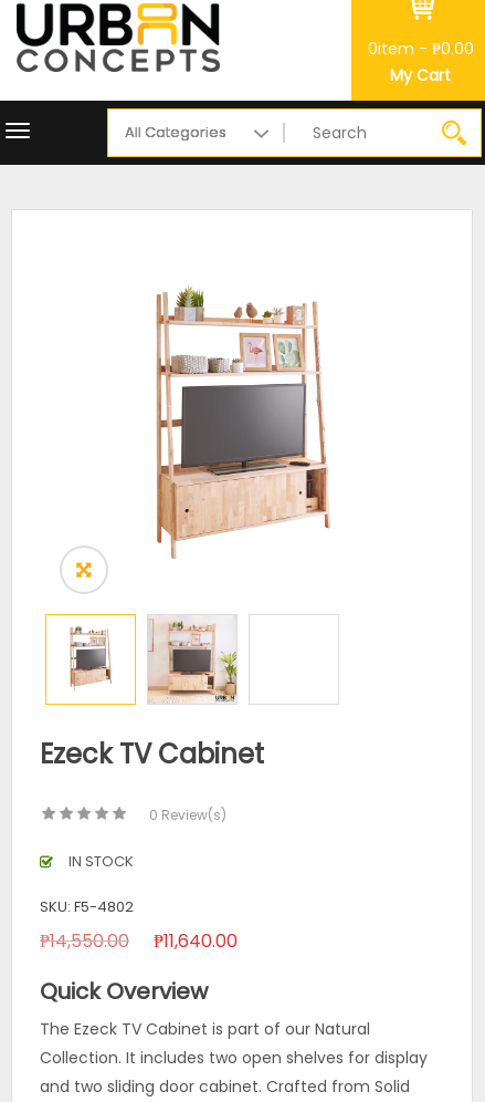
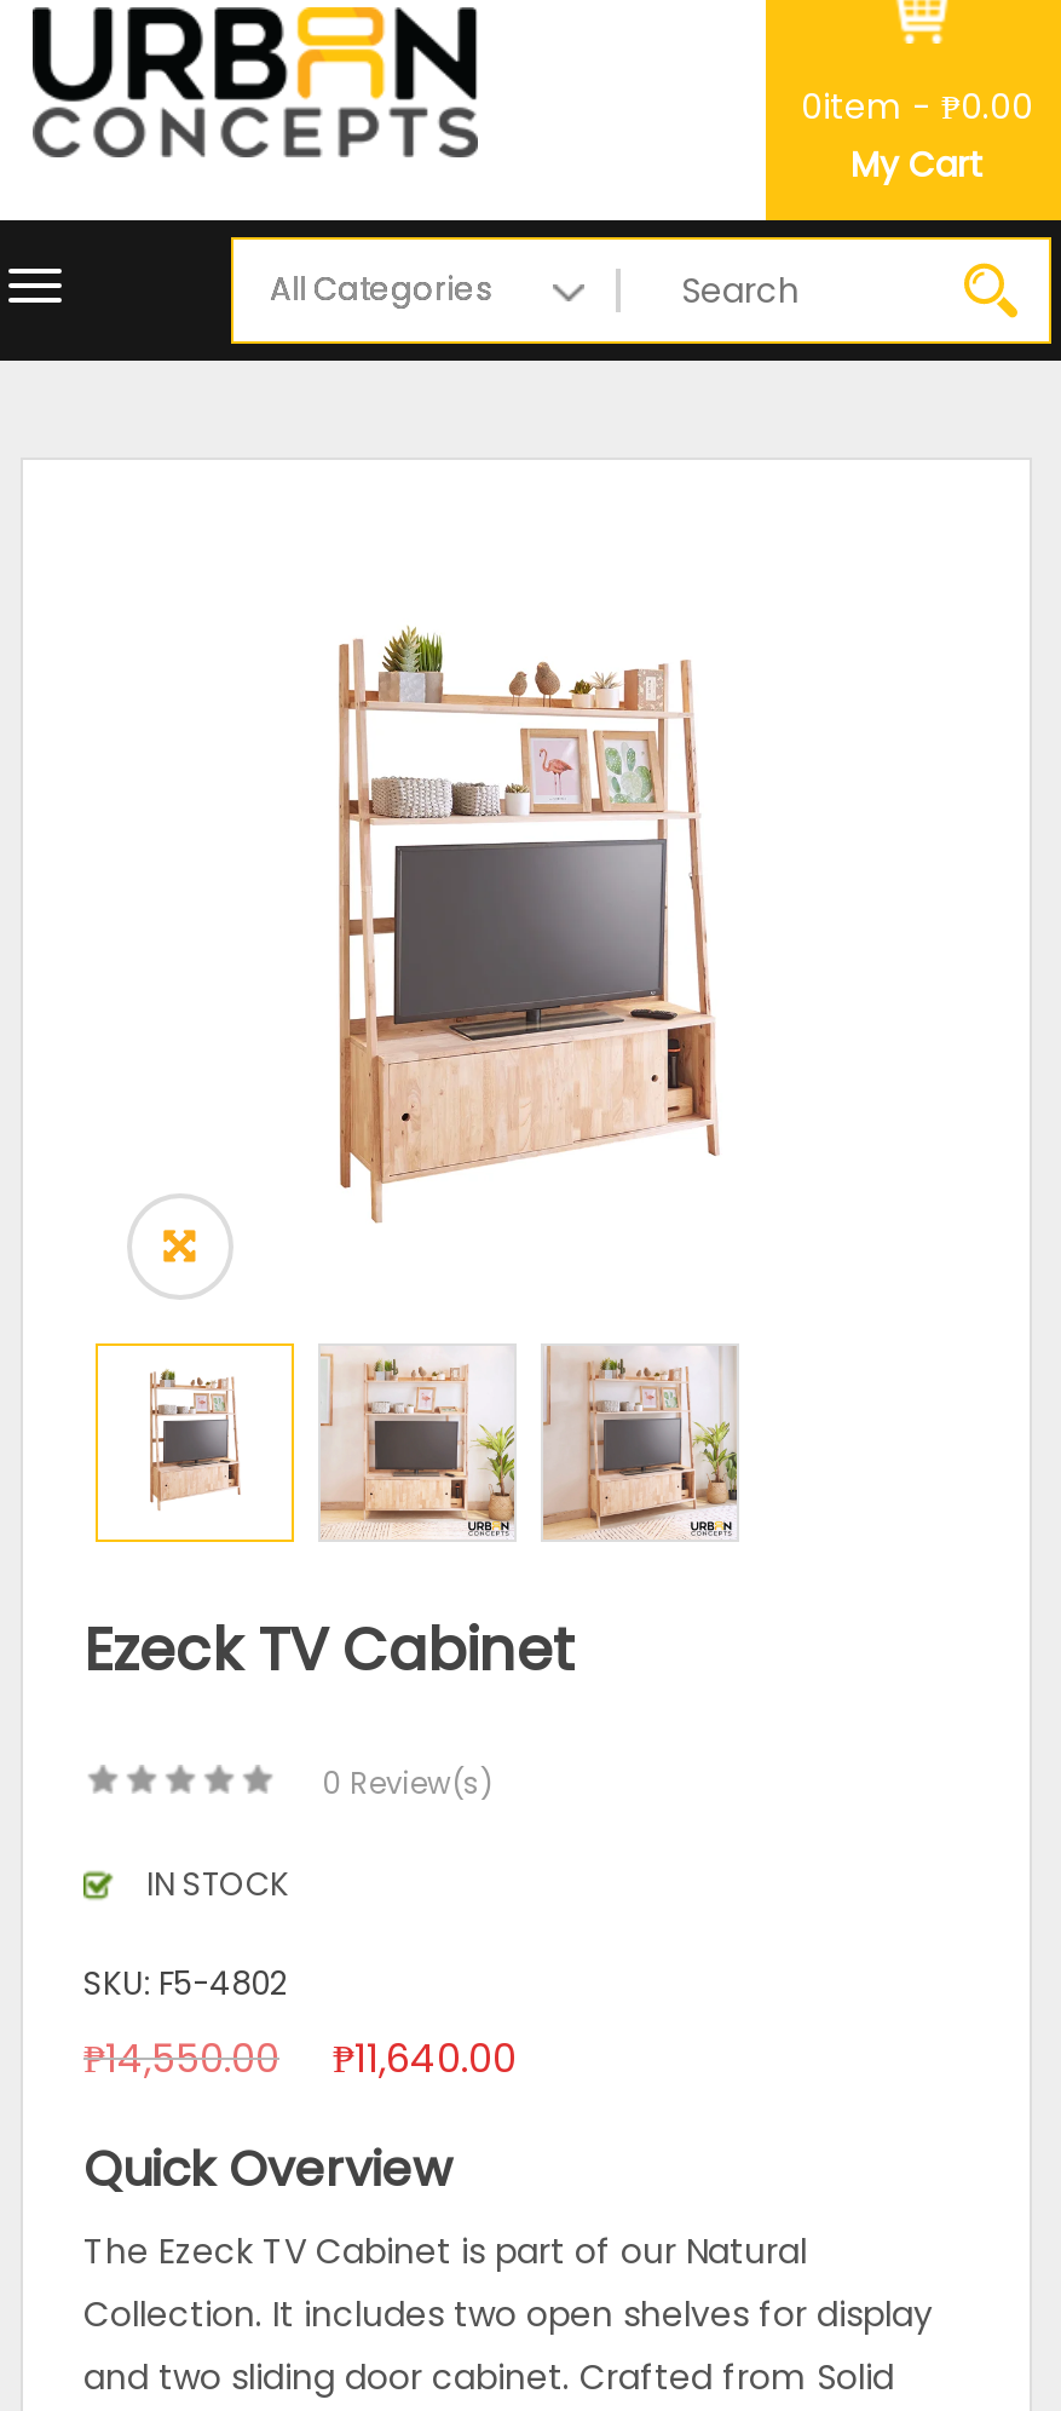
none -> [541,1346,739,1540] [image]

